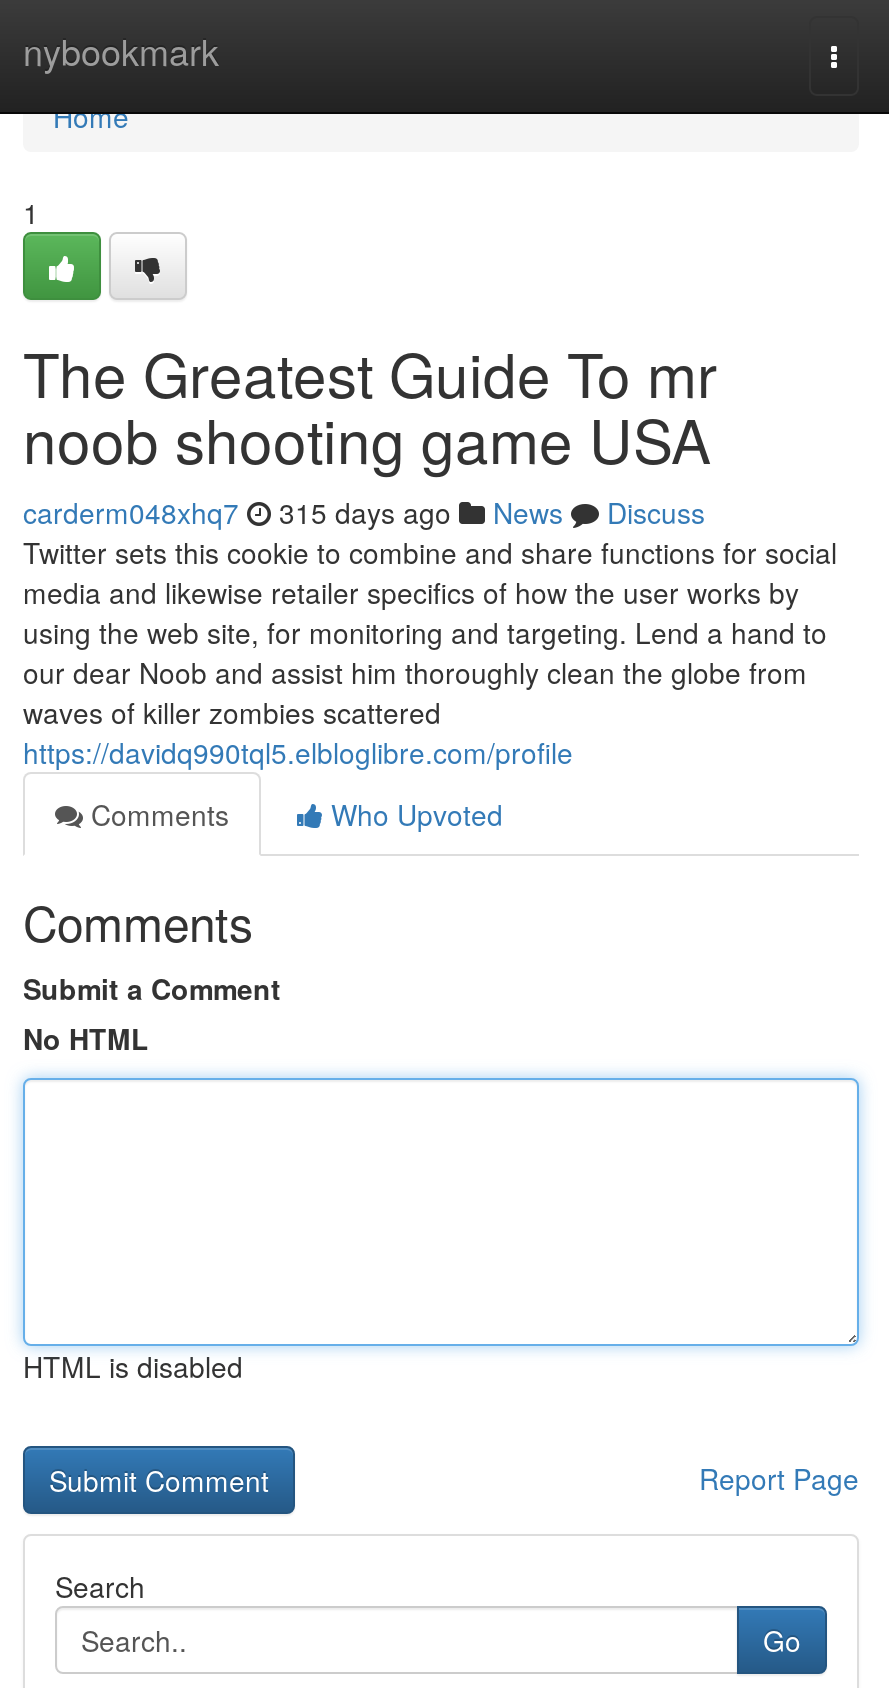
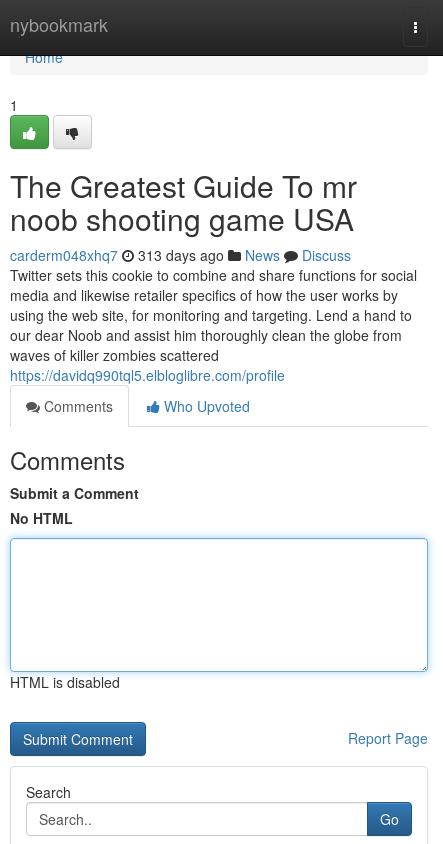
[23,492,705,532] carderm048xhq7 315 days ago News Discuss -> [10,245,351,265] carderm048xhq7 313 days ago News Discuss

